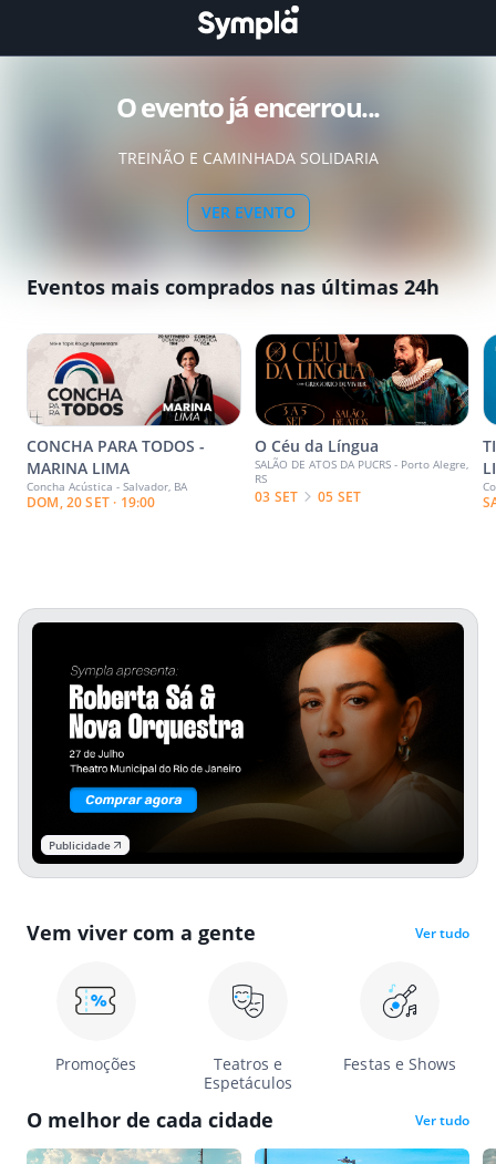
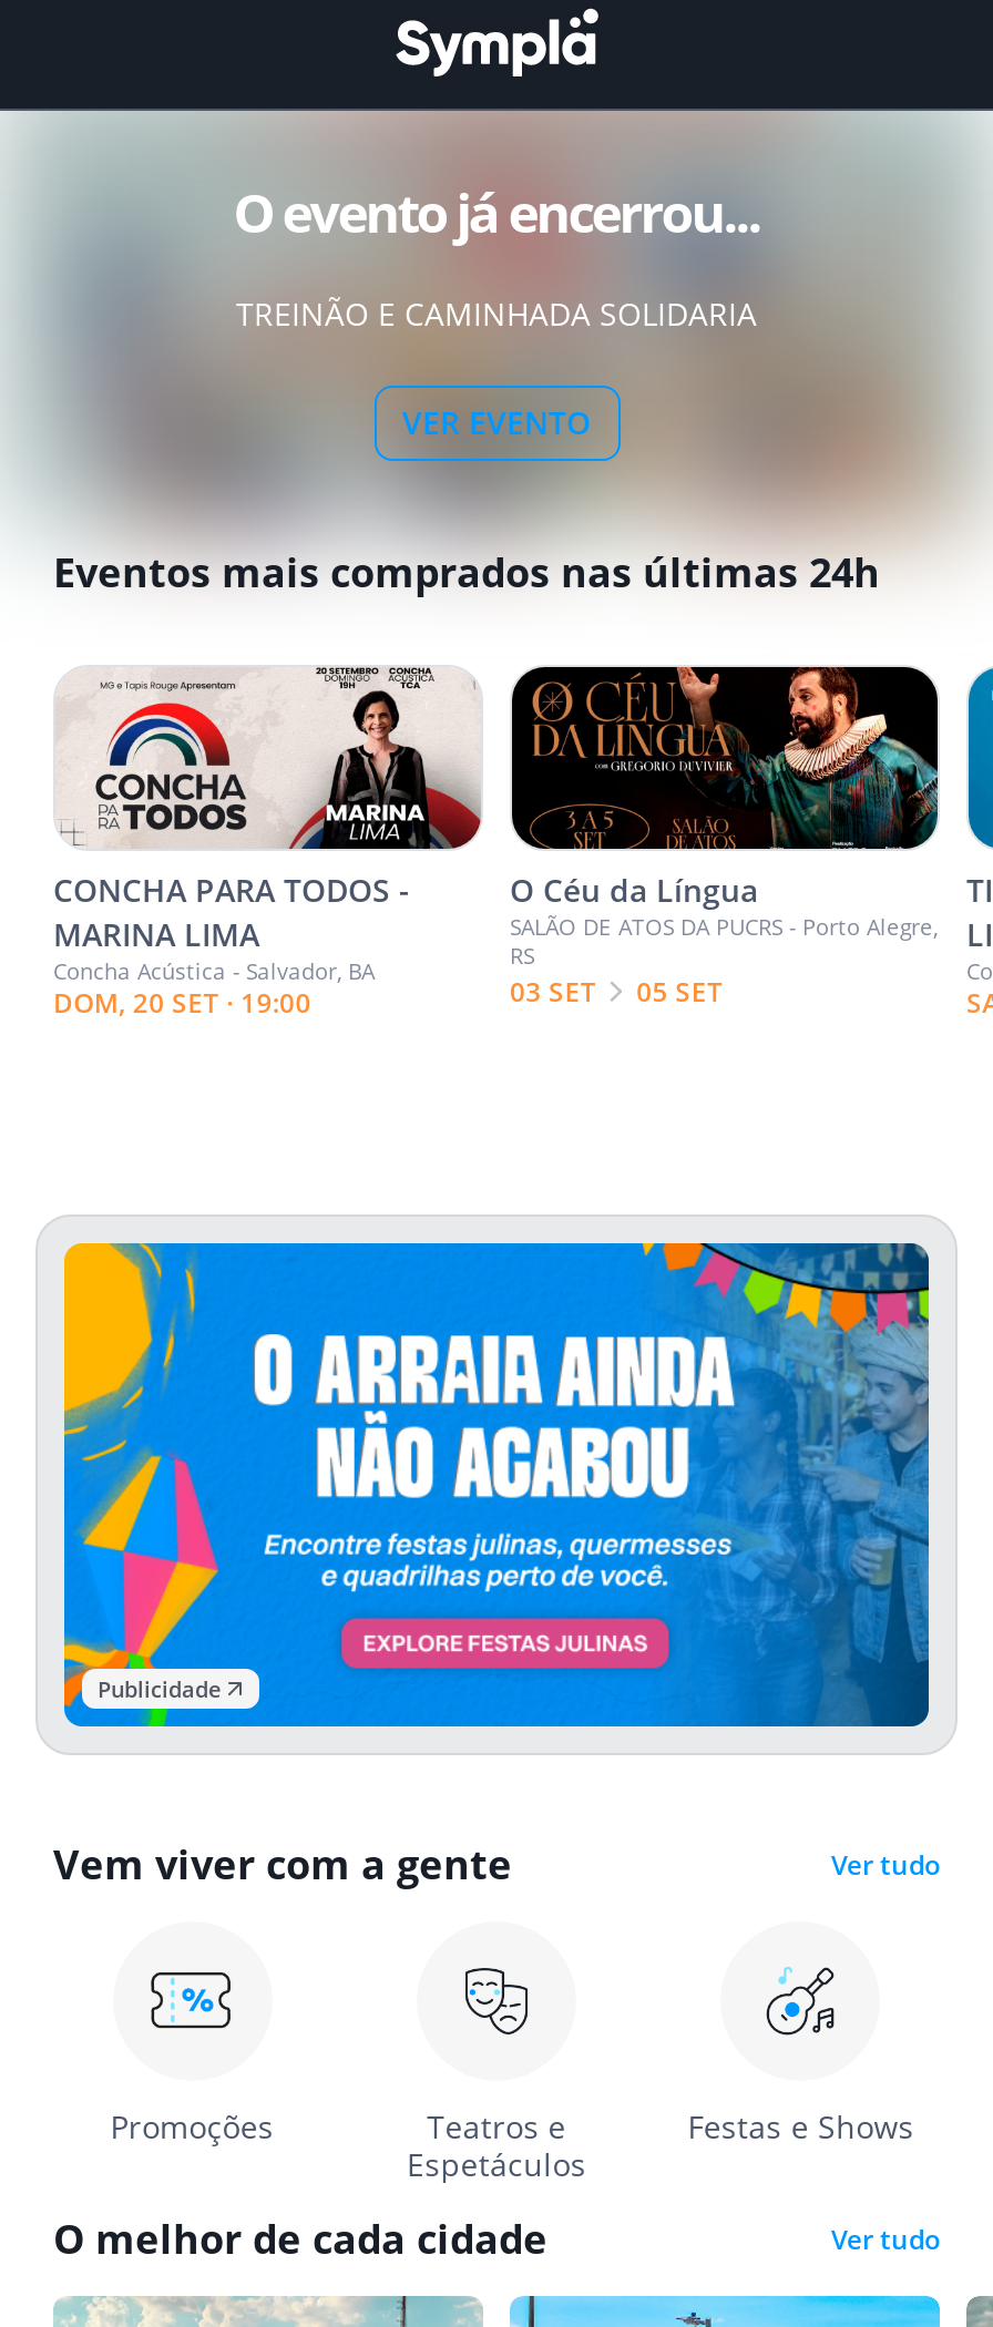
[31,621,465,865] [image] -> [62,1241,931,1729] [image]

